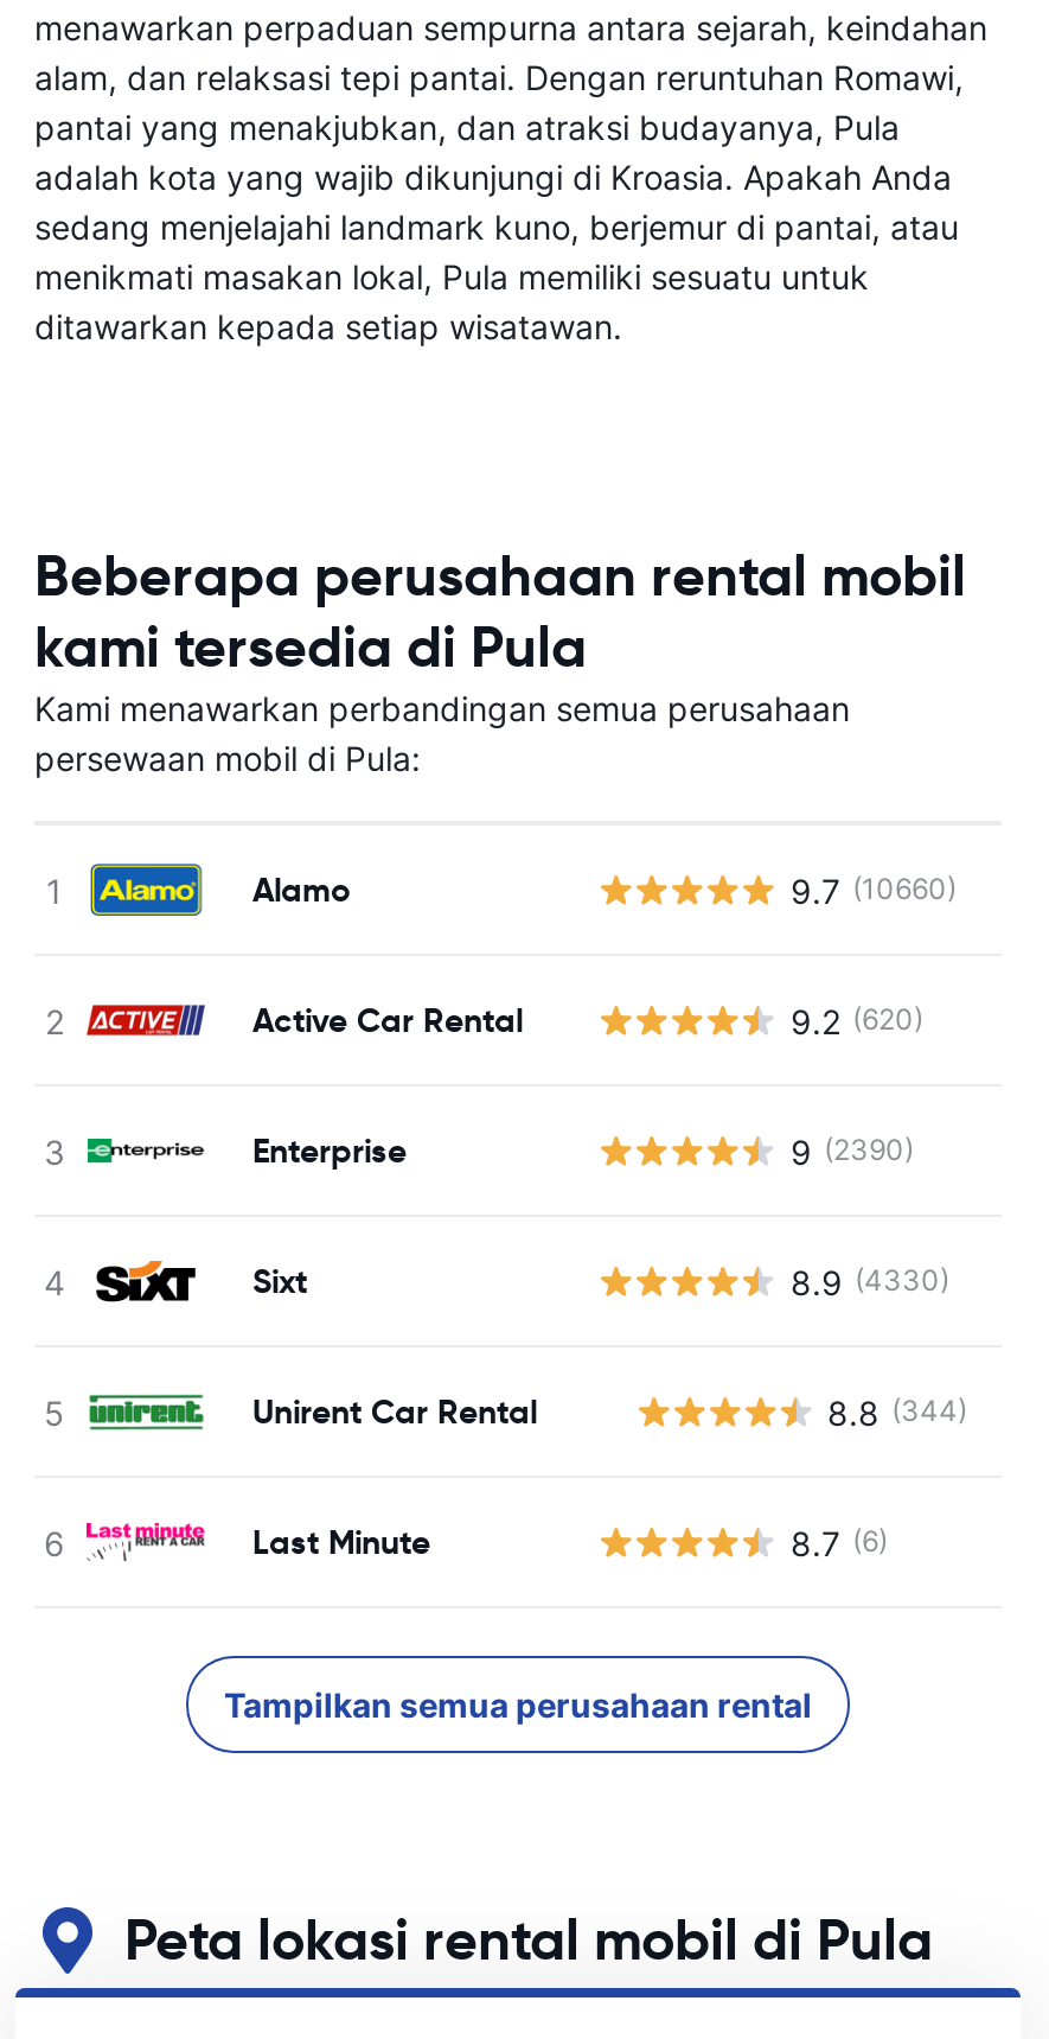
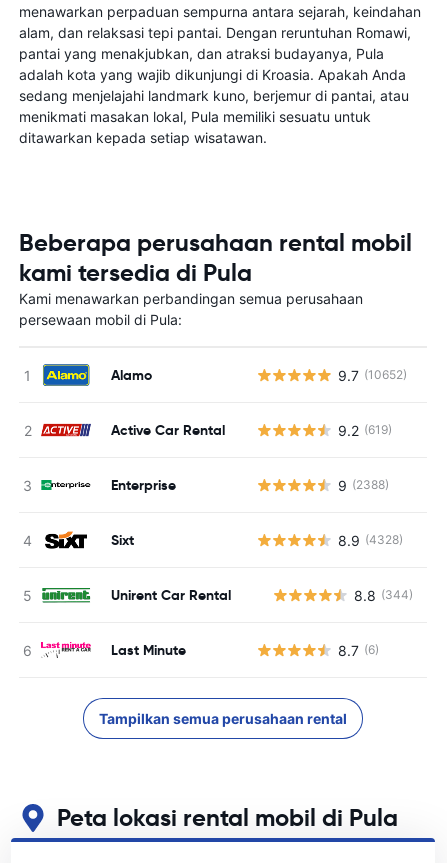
[791,869,957,910] 9.7 (10660) -> [338,366,407,383] 9.7 (10652)
[791,1000,923,1040] 9.2 (620) -> [338,421,392,438] 9.2 (619)
[791,1130,914,1171] 9 (2390) -> [338,476,389,493] 9 (2388)
[791,1261,949,1301] 8.9 (4330) -> [338,531,403,548] 8.9 (4328)

